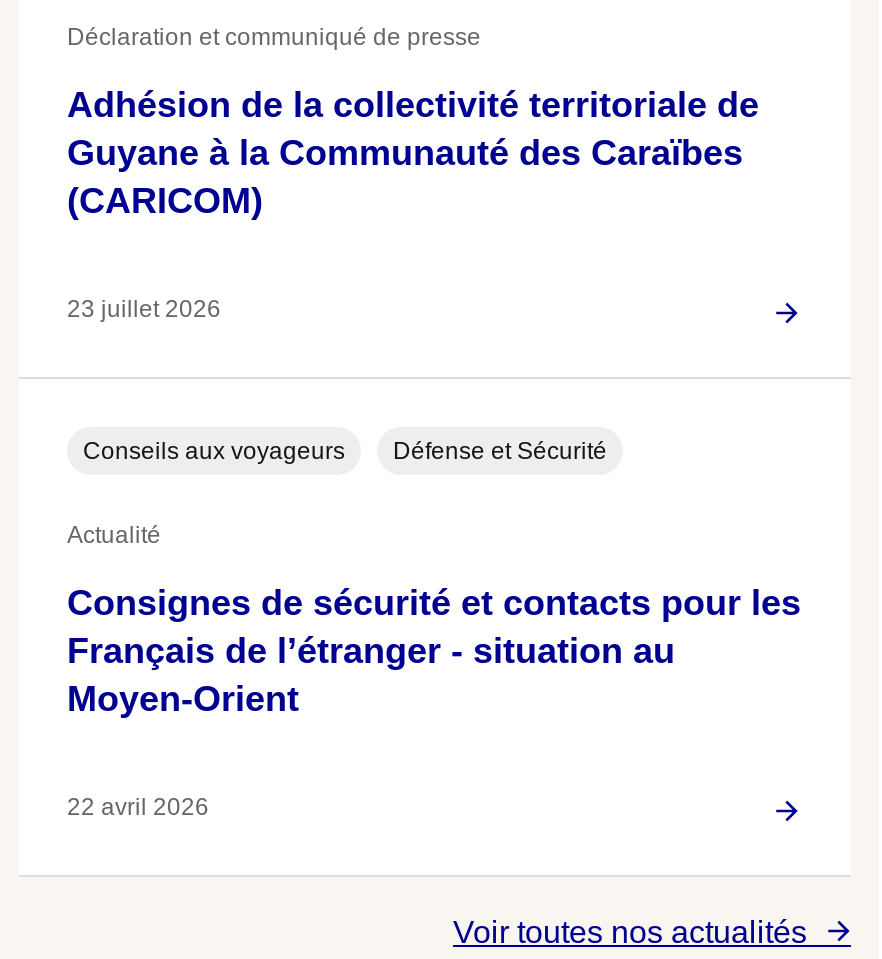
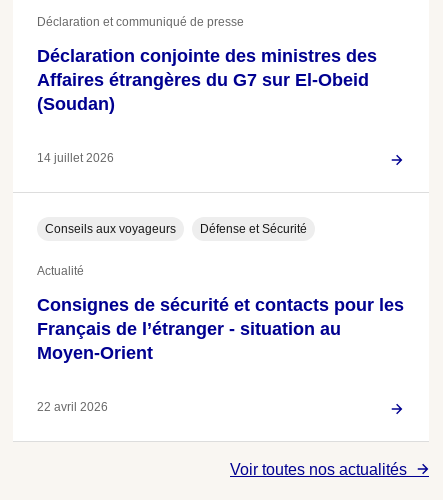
[67,85,759,221] Adhésion de la collectivité territoriale de | Guyane à la Communauté des Caraïbes | (CARICOM) -> [37,46,377,114] Déclaration conjointe des ministres des | Affaires étrangères du G7 sur El-Obeid | (Soudan)
[67,295,221,323] 23 juillet 2026 -> [37,151,114,165] 14 juillet 2026

